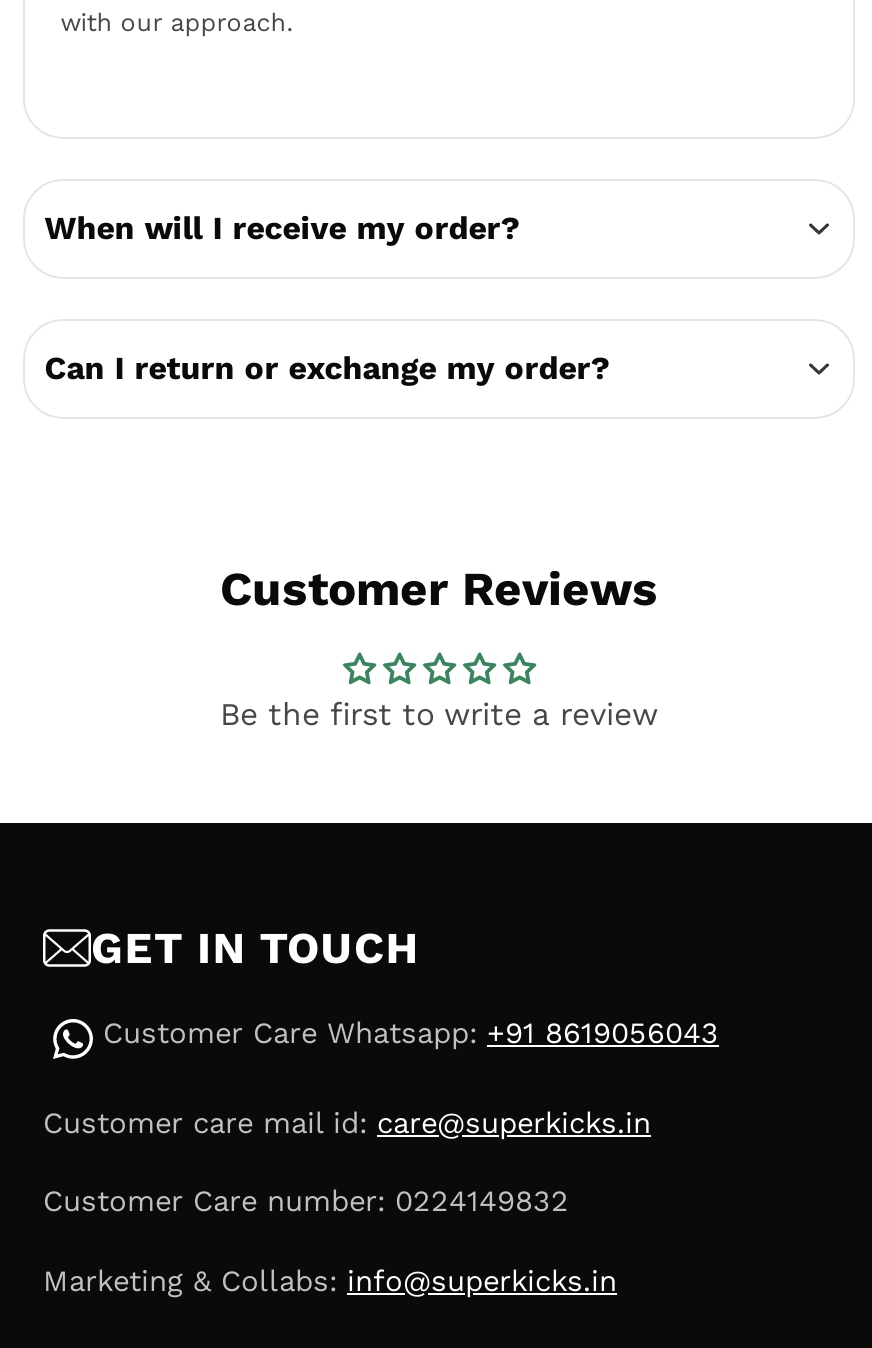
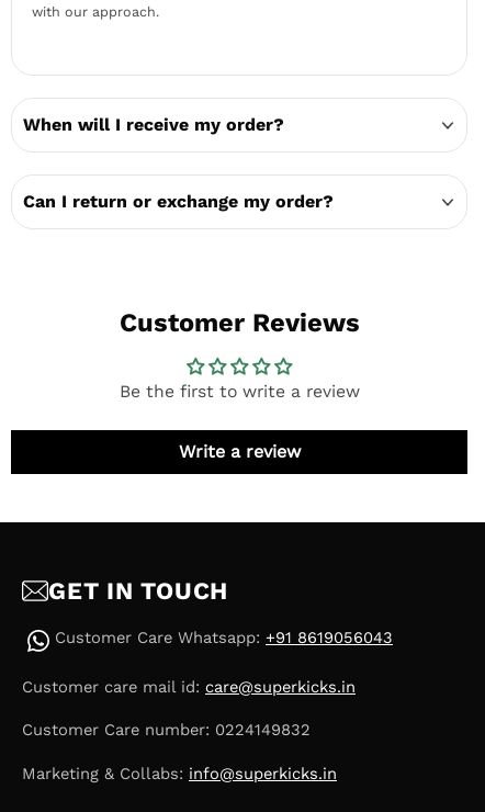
none -> [178,442,300,462] Write a review

